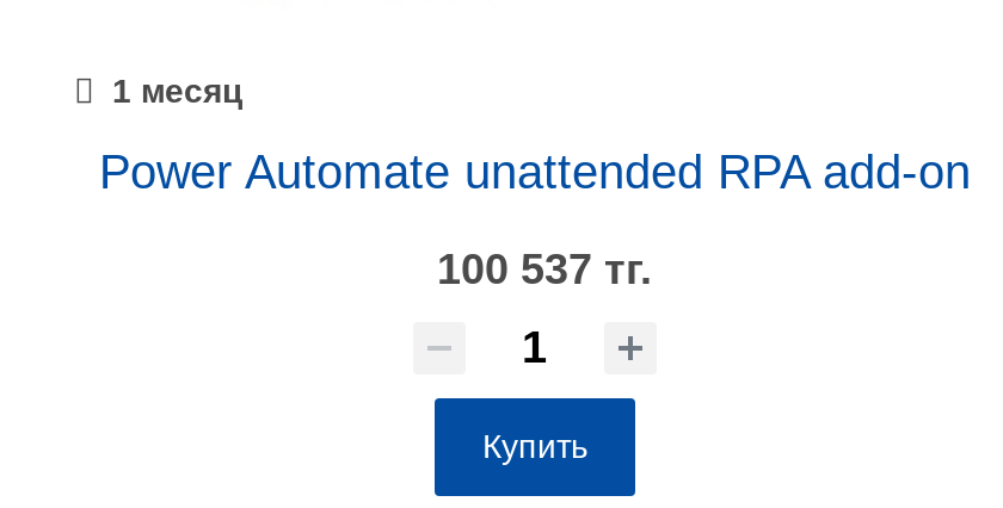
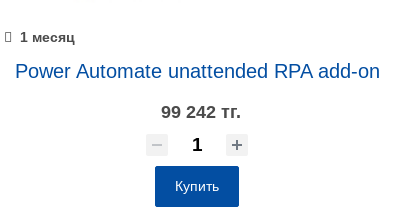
[437,247,652,294] 100 537 тг. -> [161,102,241,122] 99 242 тг.

